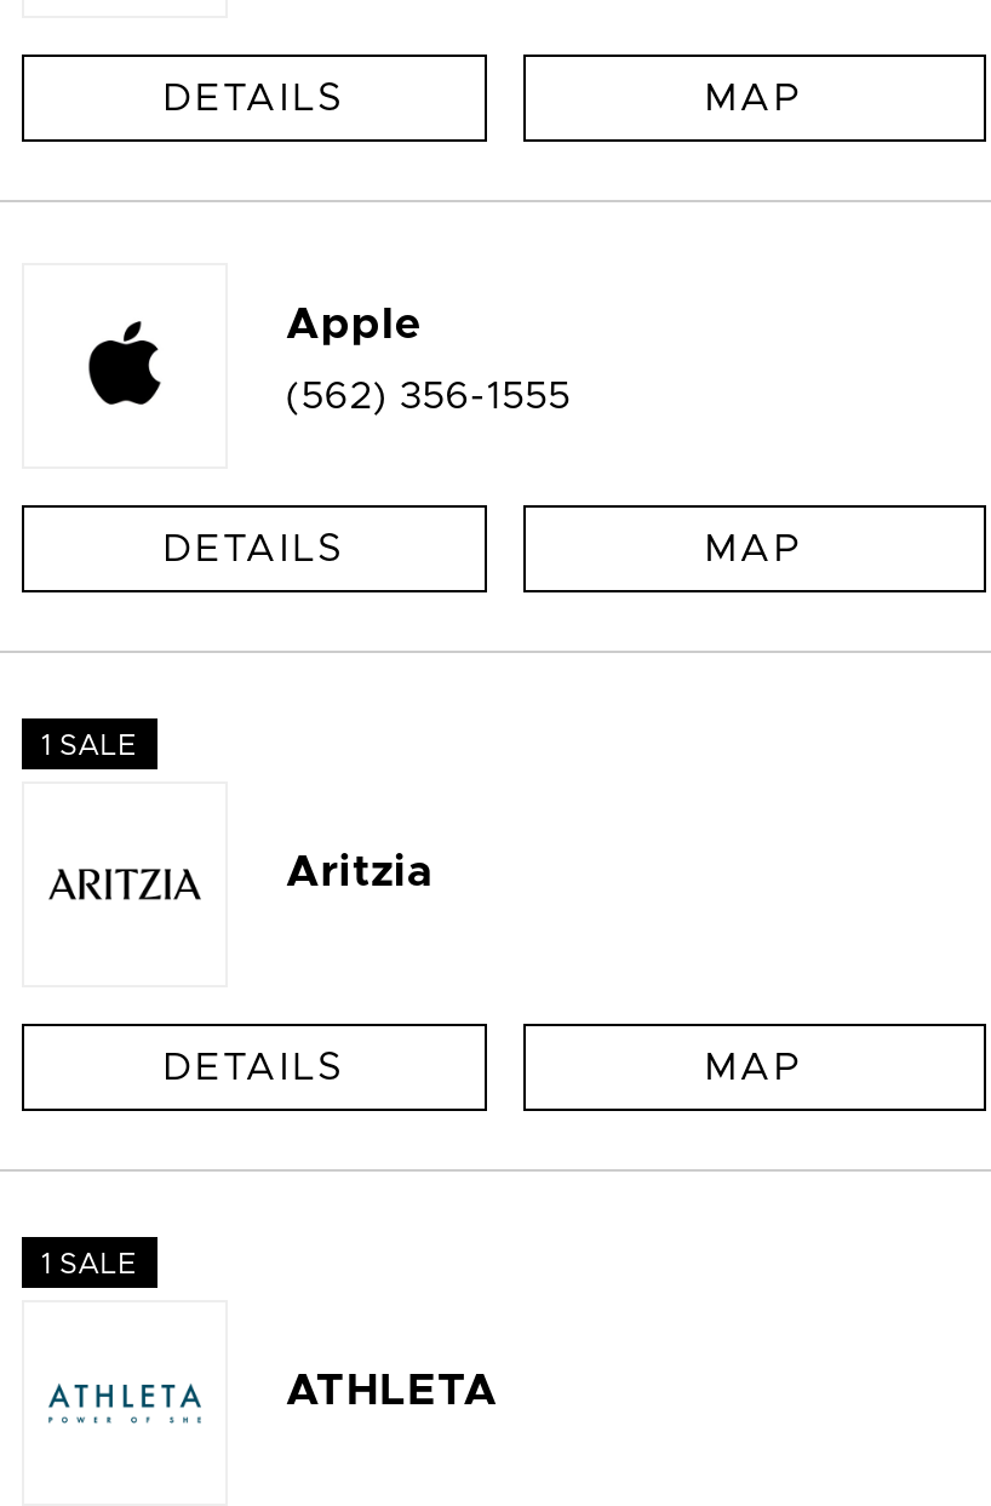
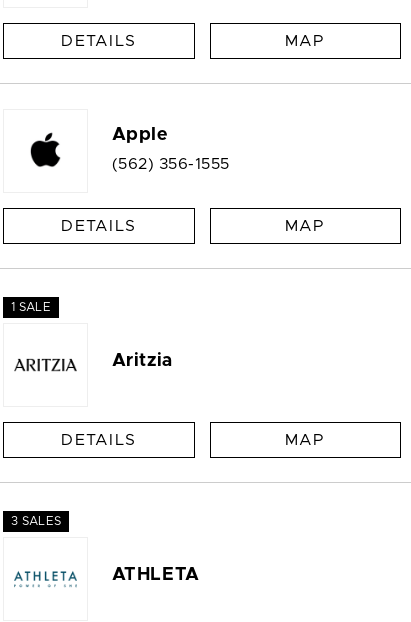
[41,1248,138,1277] 1 SALE -> [11,515,61,527] 3 SALES

